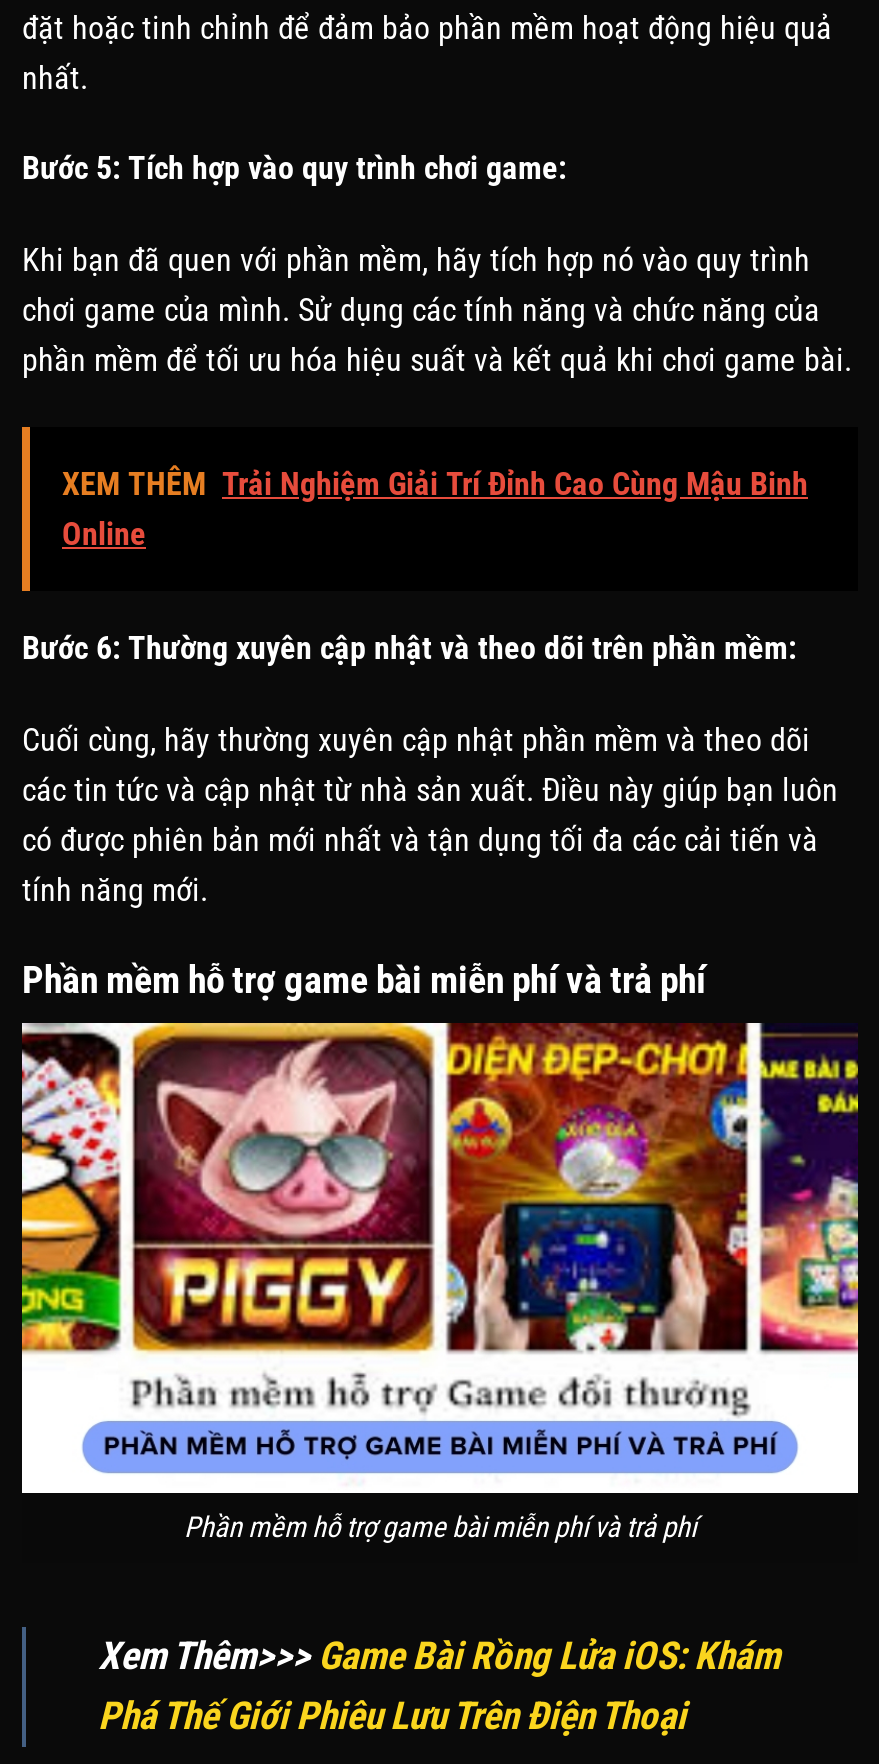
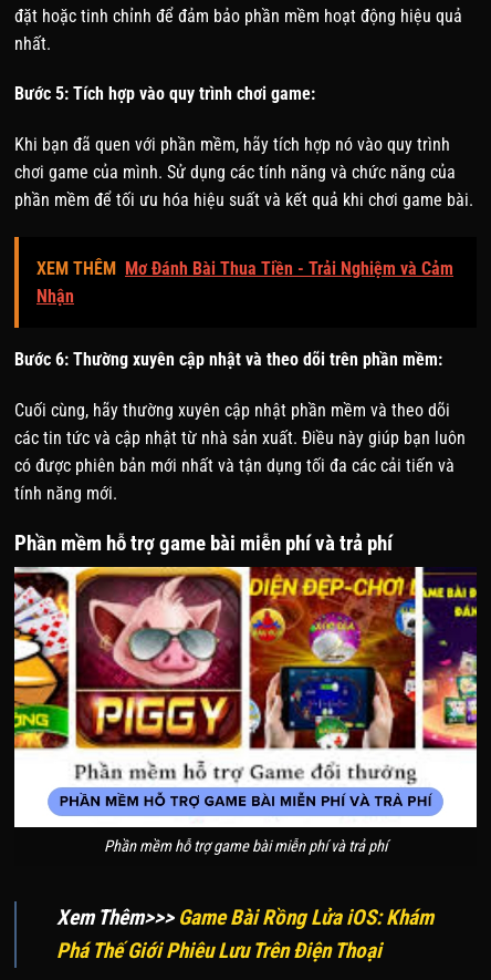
[62,465,808,553] XEM THÊM Trải Nghiệm Giải Trí Đỉnh Cao Cùng Mậu Binh | Online -> [36,258,453,307] XEM THÊM Mơ Đánh Bài Thua Tiền - Trải Nghiệm và Cảm | Nhận

